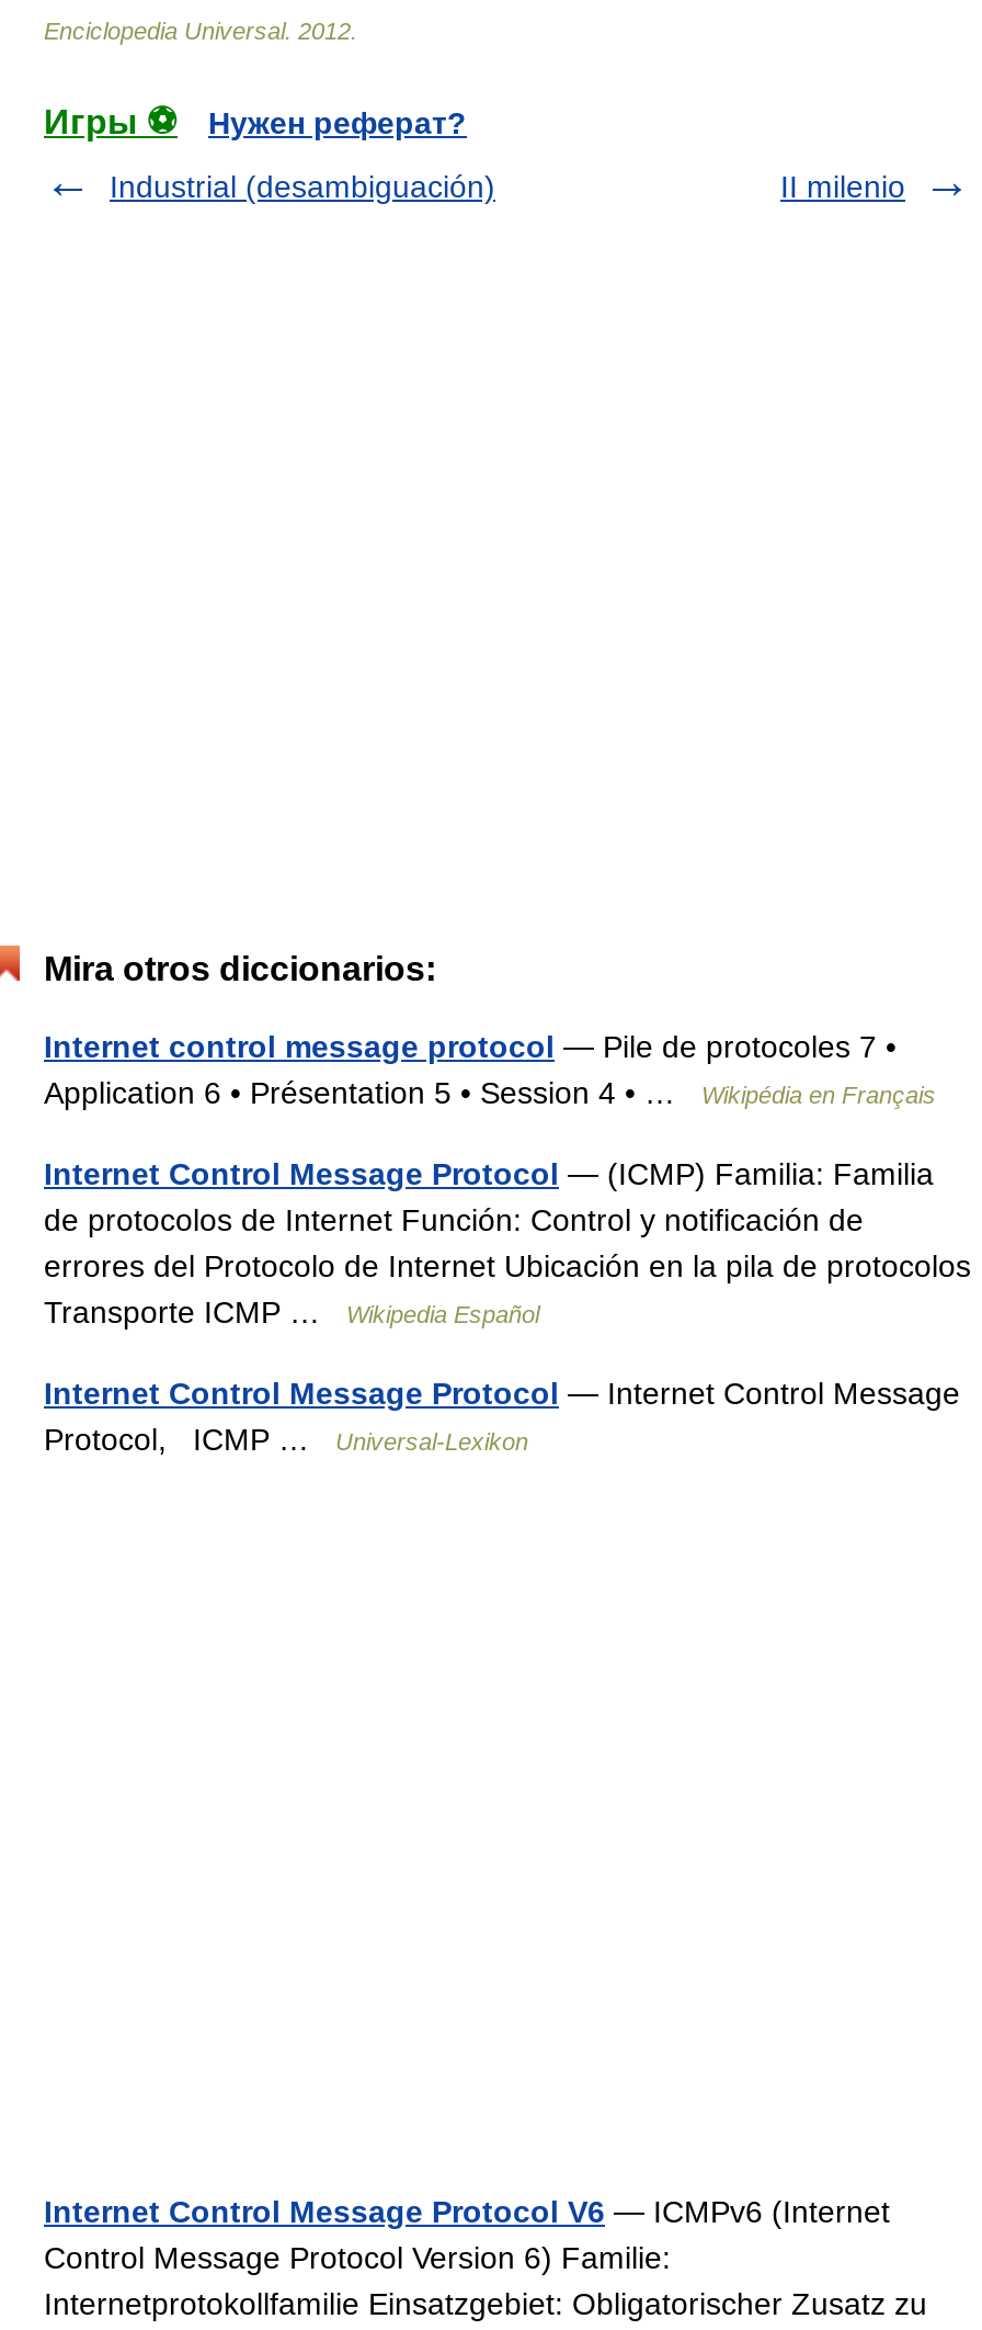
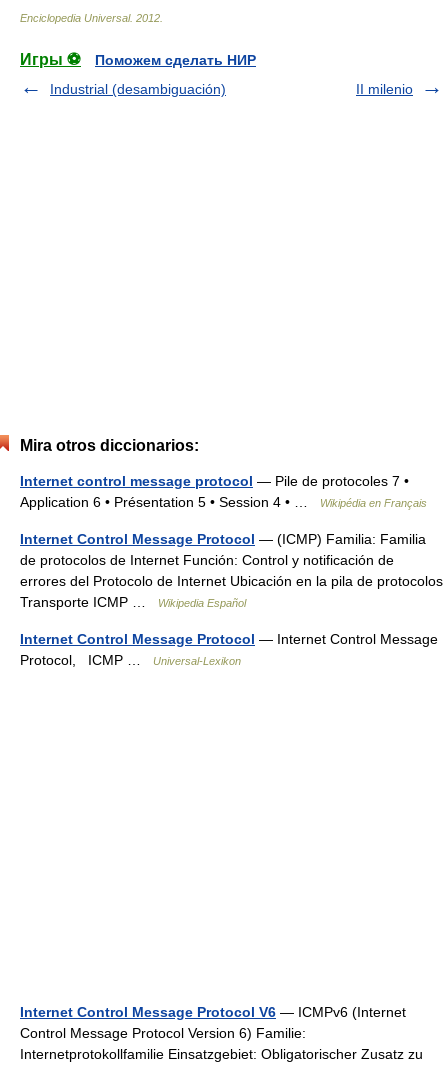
[208,105,467,140] Нужен реферат? -> [95,52,256,68] Поможем сделать НИР

